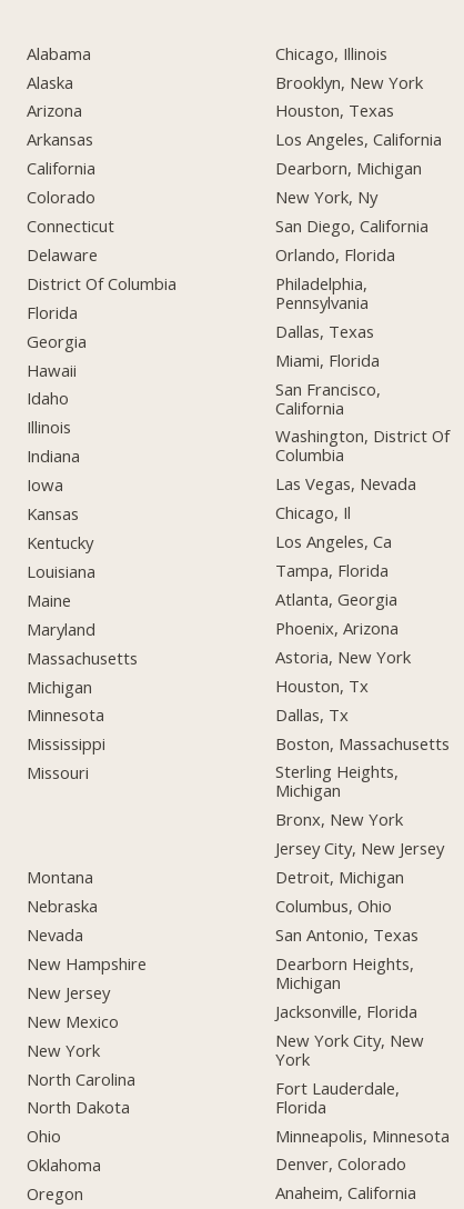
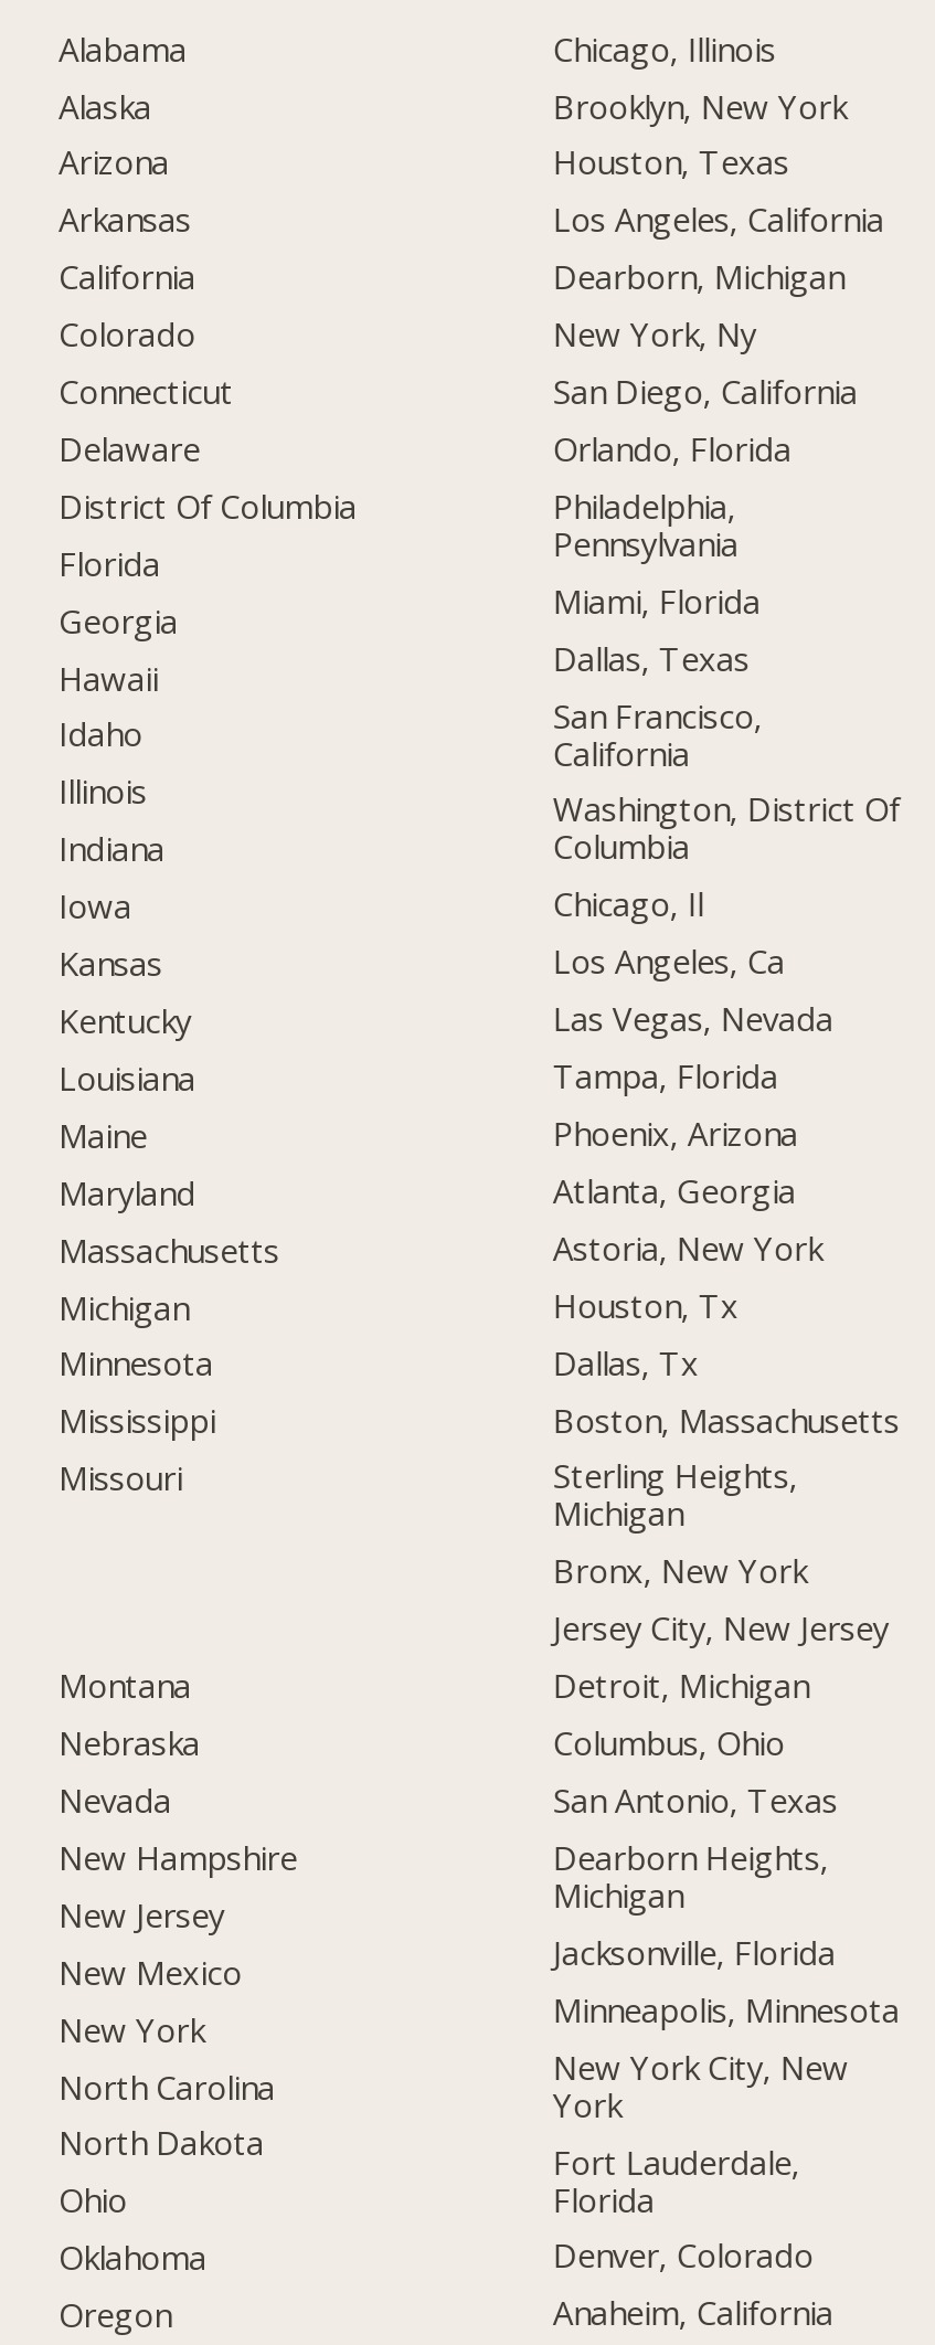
moved [276,320,374,342] -> [553,635,749,679]: Dallas, Texas
moved [276,349,380,371] -> [553,578,760,622]: Miami, Florida
moved [276,473,417,495] -> [553,996,833,1040]: Las Vegas, Nevada
moved [276,501,392,552] -> [553,882,784,983]: Chicago, Il | Los Angeles, Ca
moved [276,588,398,610] -> [553,1168,795,1212]: Atlanta, Georgia
moved [276,617,399,639] -> [553,1111,798,1155]: Phoenix, Arizona
moved [276,1029,424,1117] -> [553,2044,848,2220]: New York City, New | York | Fort Lauderdale, | Florida
moved [276,1124,450,1146] -> [553,1987,899,2031]: Minneapolis, Minnesota

